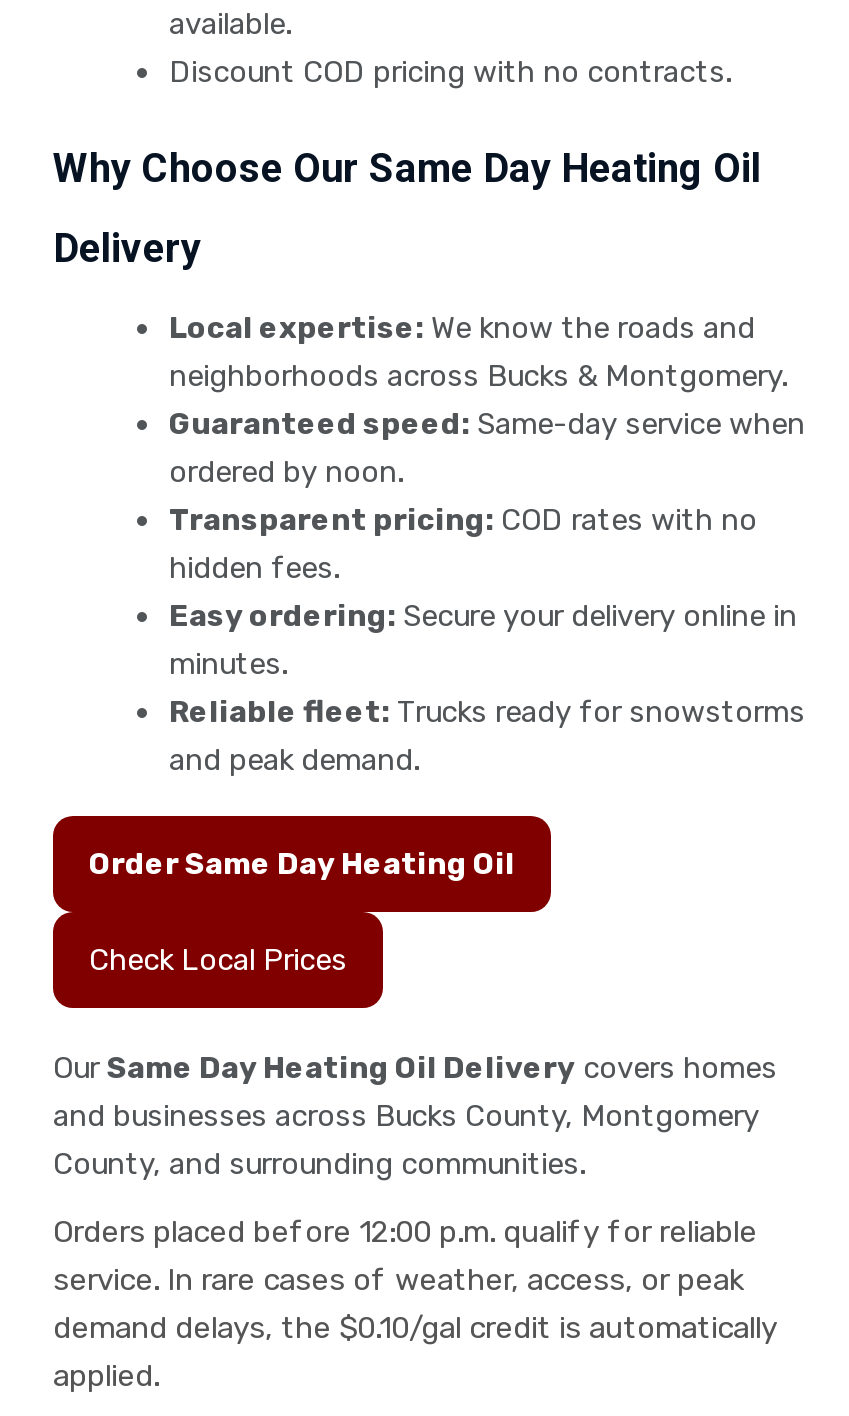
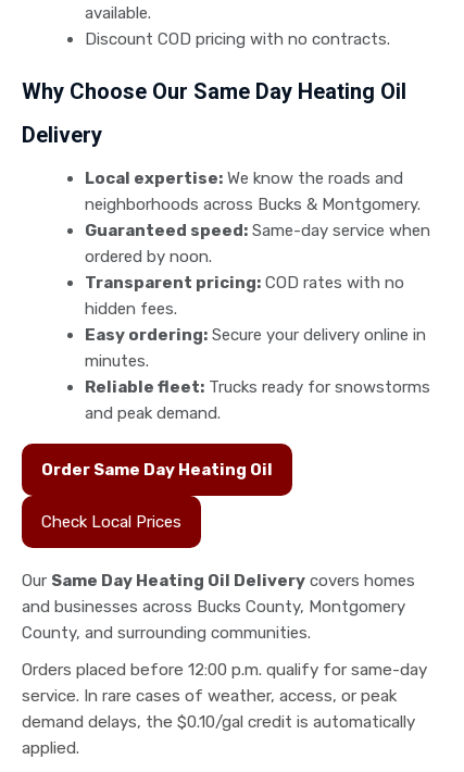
[53,1213,757,1249] Orders placed before 12:00 p.m. qualify for reliable -> [22,660,427,679] Orders placed before 12:00 p.m. qualify for same-day

